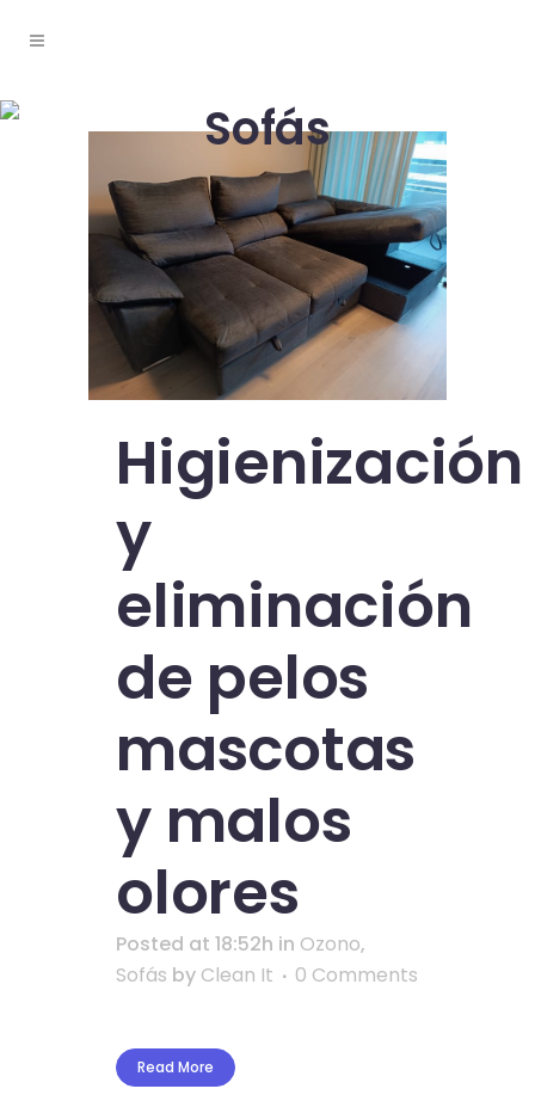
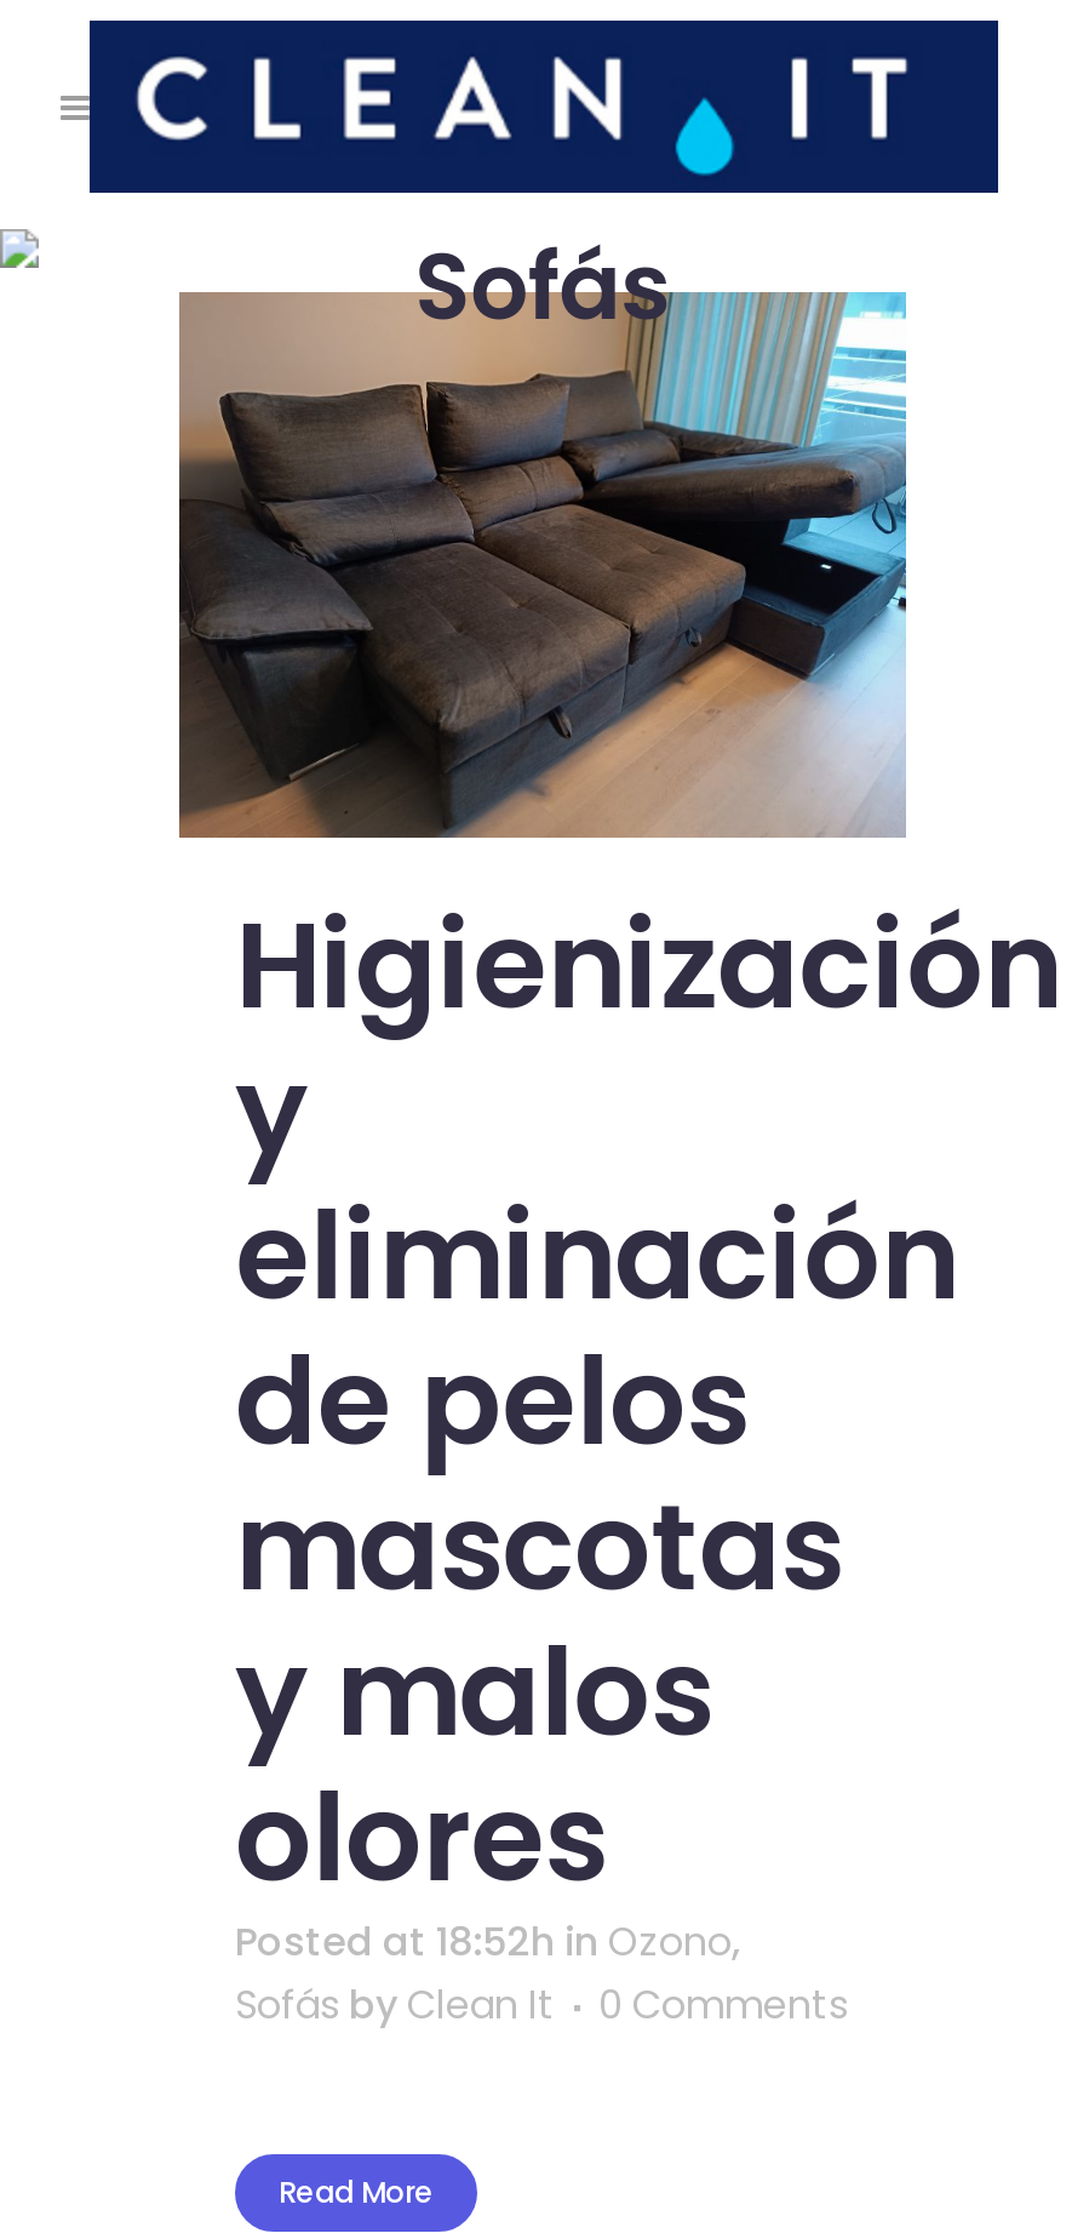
none -> [87,18,1001,195] [image]

